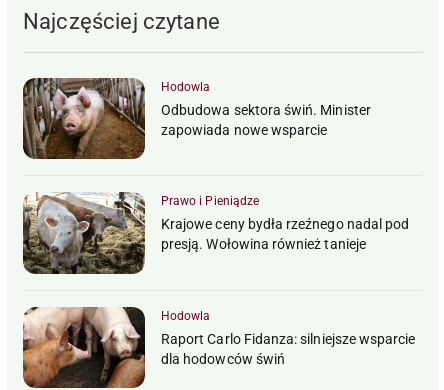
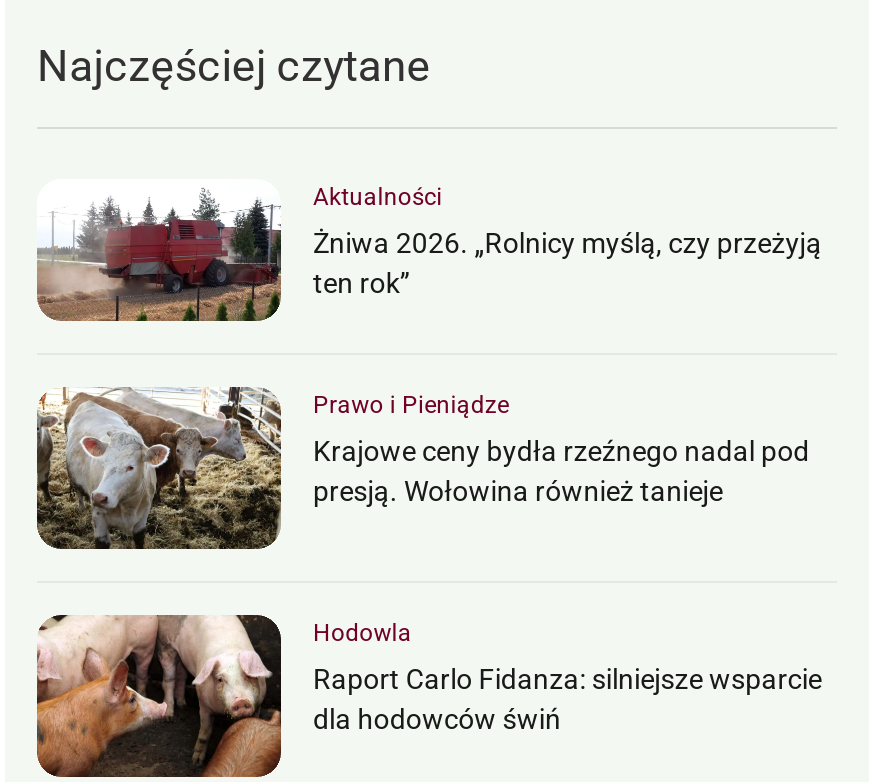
[22,77,210,160] [image] | Hodowla -> [37,179,442,323] [image] | Aktualności
[161,102,371,138] Odbudowa sektora świń. Minister | zapowiada nowe wsparcie -> [313,227,822,299] Żniwa 2026. „Rolnicy myślą, czy przeżyją | ten rok”

